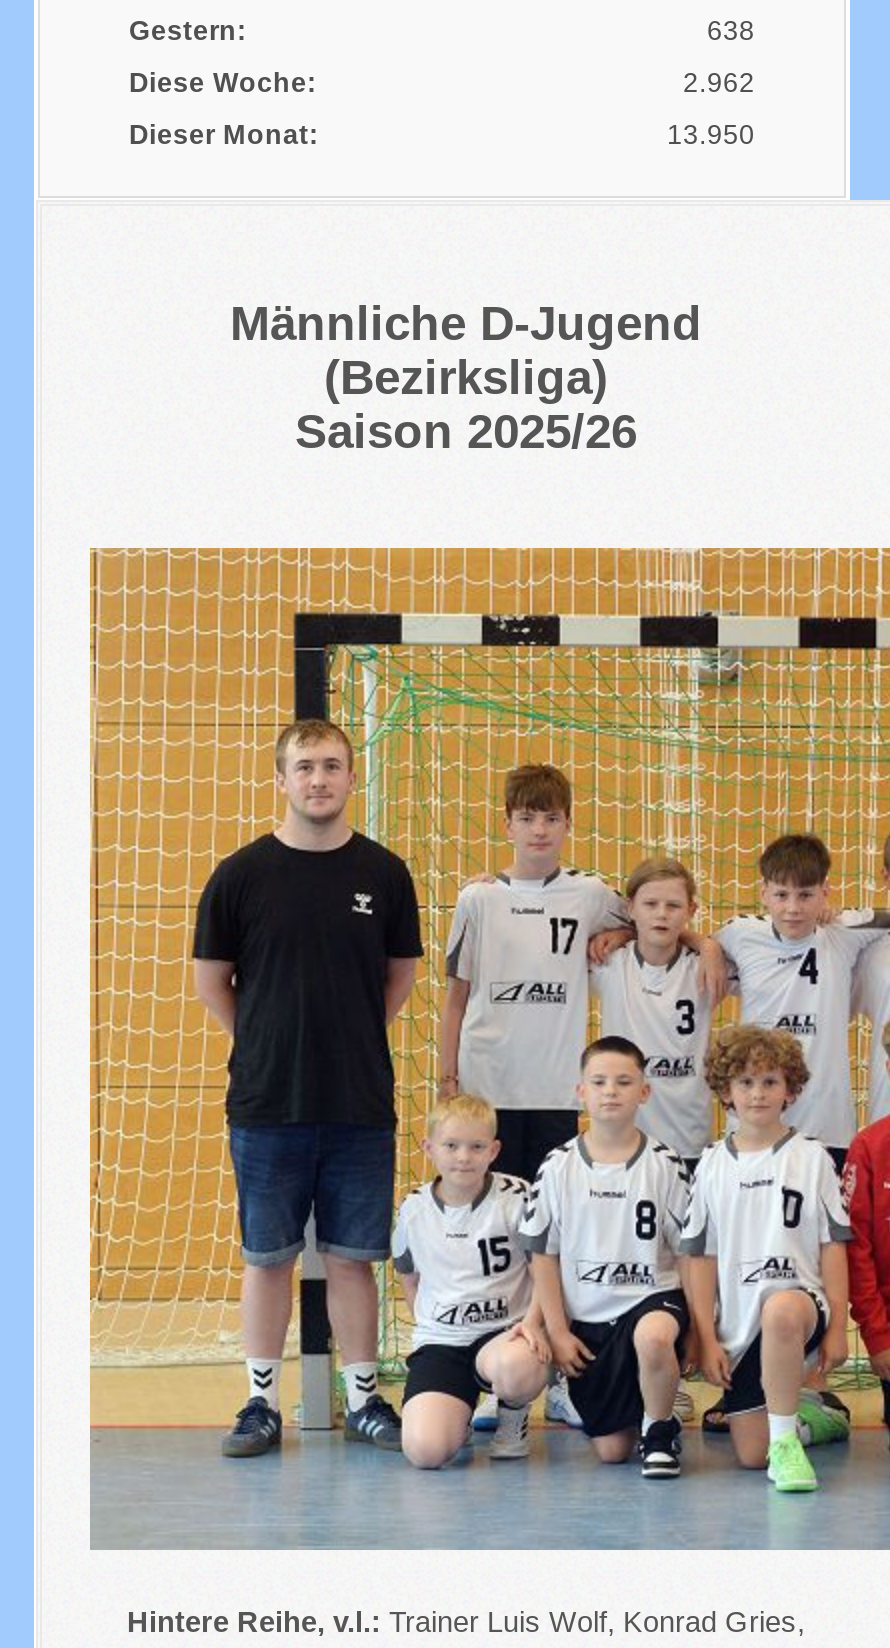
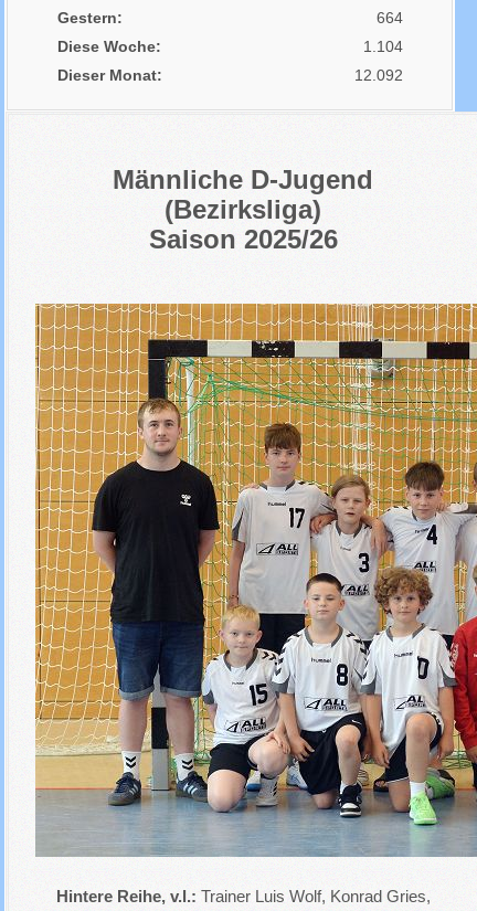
[707,16,755,46] 638 -> [376,10,402,27] 664
[683,68,755,98] 2.962 -> [363,39,402,55] 1.104
[667,120,755,150] 13.950 -> [354,67,402,84] 12.092

